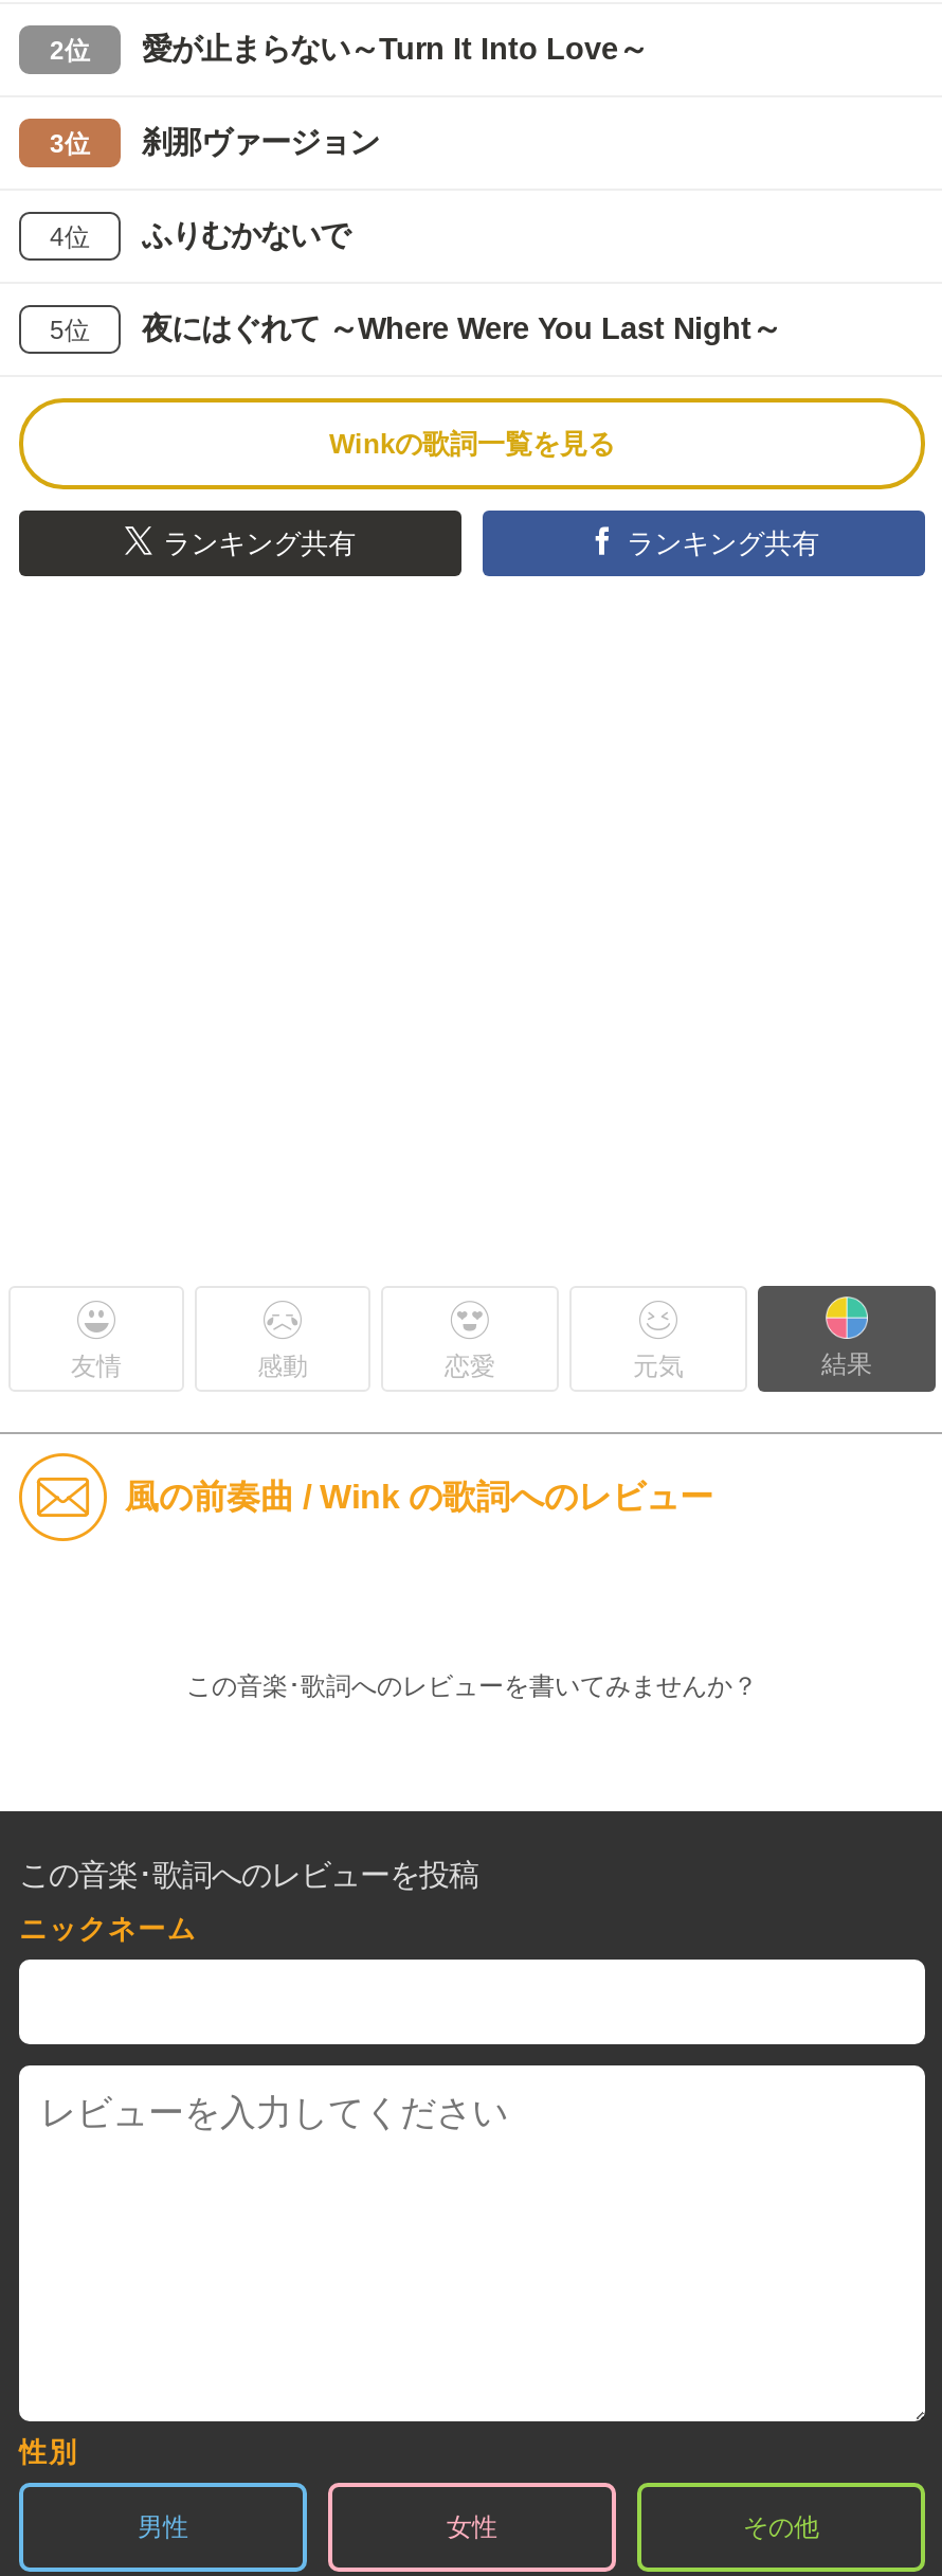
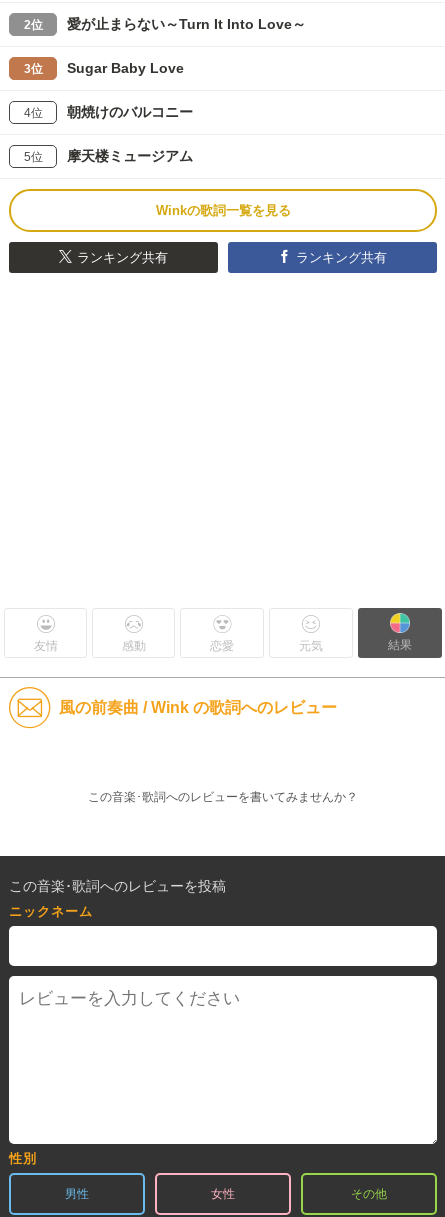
[142,125,379,158] 刹那ヴァージョン -> [67,60,184,76] Sugar Baby Love
[142,218,349,252] ふりむかないで -> [67,104,193,120] 朝焼けのバルコニー
[142,311,781,345] 夜にはぐれて ～Where Were You Last Night～ -> [67,148,193,164] 摩天楼ミュージアム

